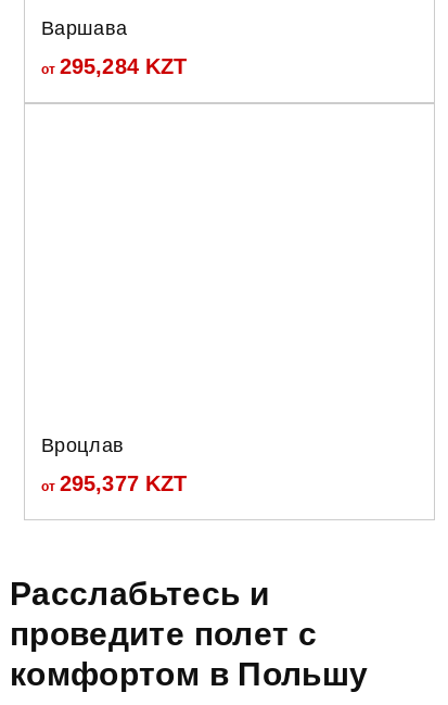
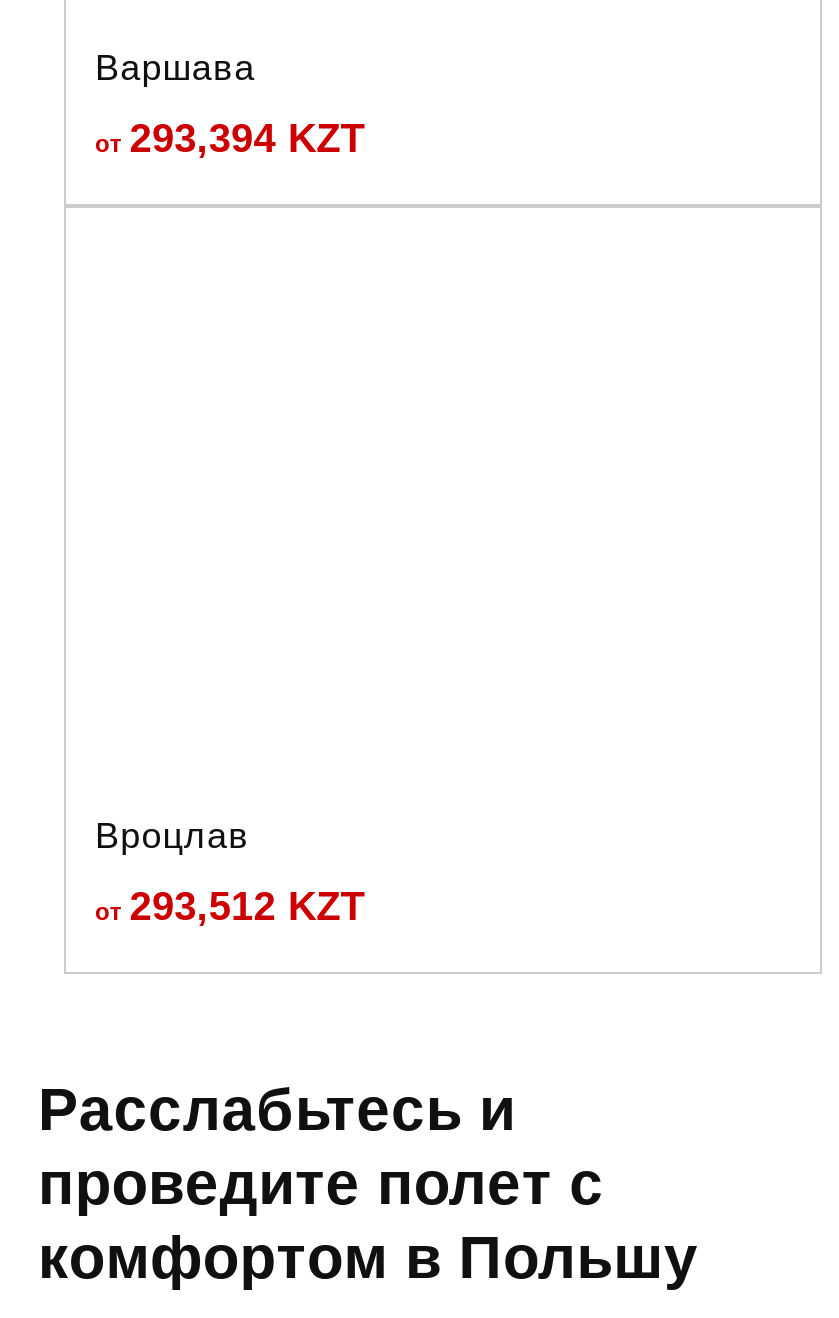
[41,54,187,78] от 295,284 KZT -> [95,115,365,159] от 293,394 KZT
[41,472,187,496] от 295,377 KZT -> [95,885,365,929] от 293,512 KZT

